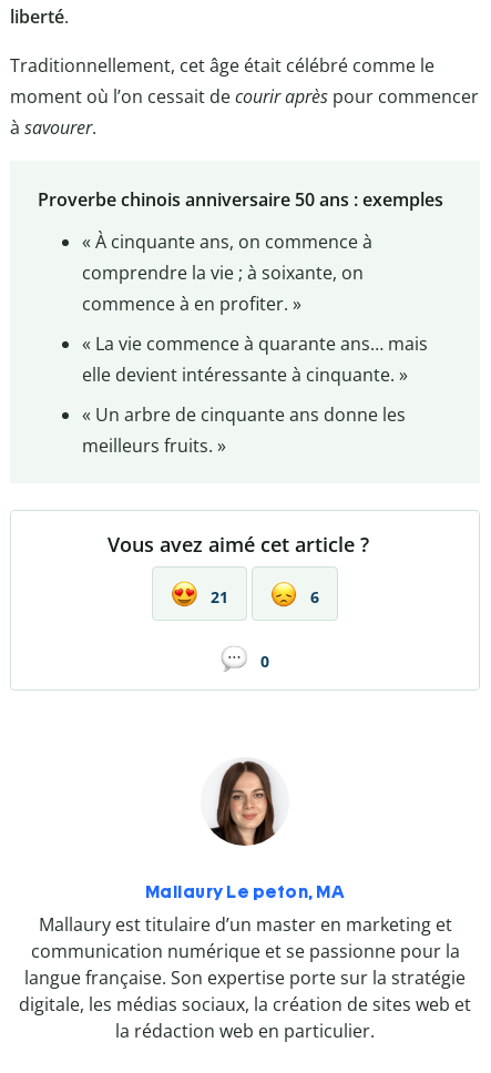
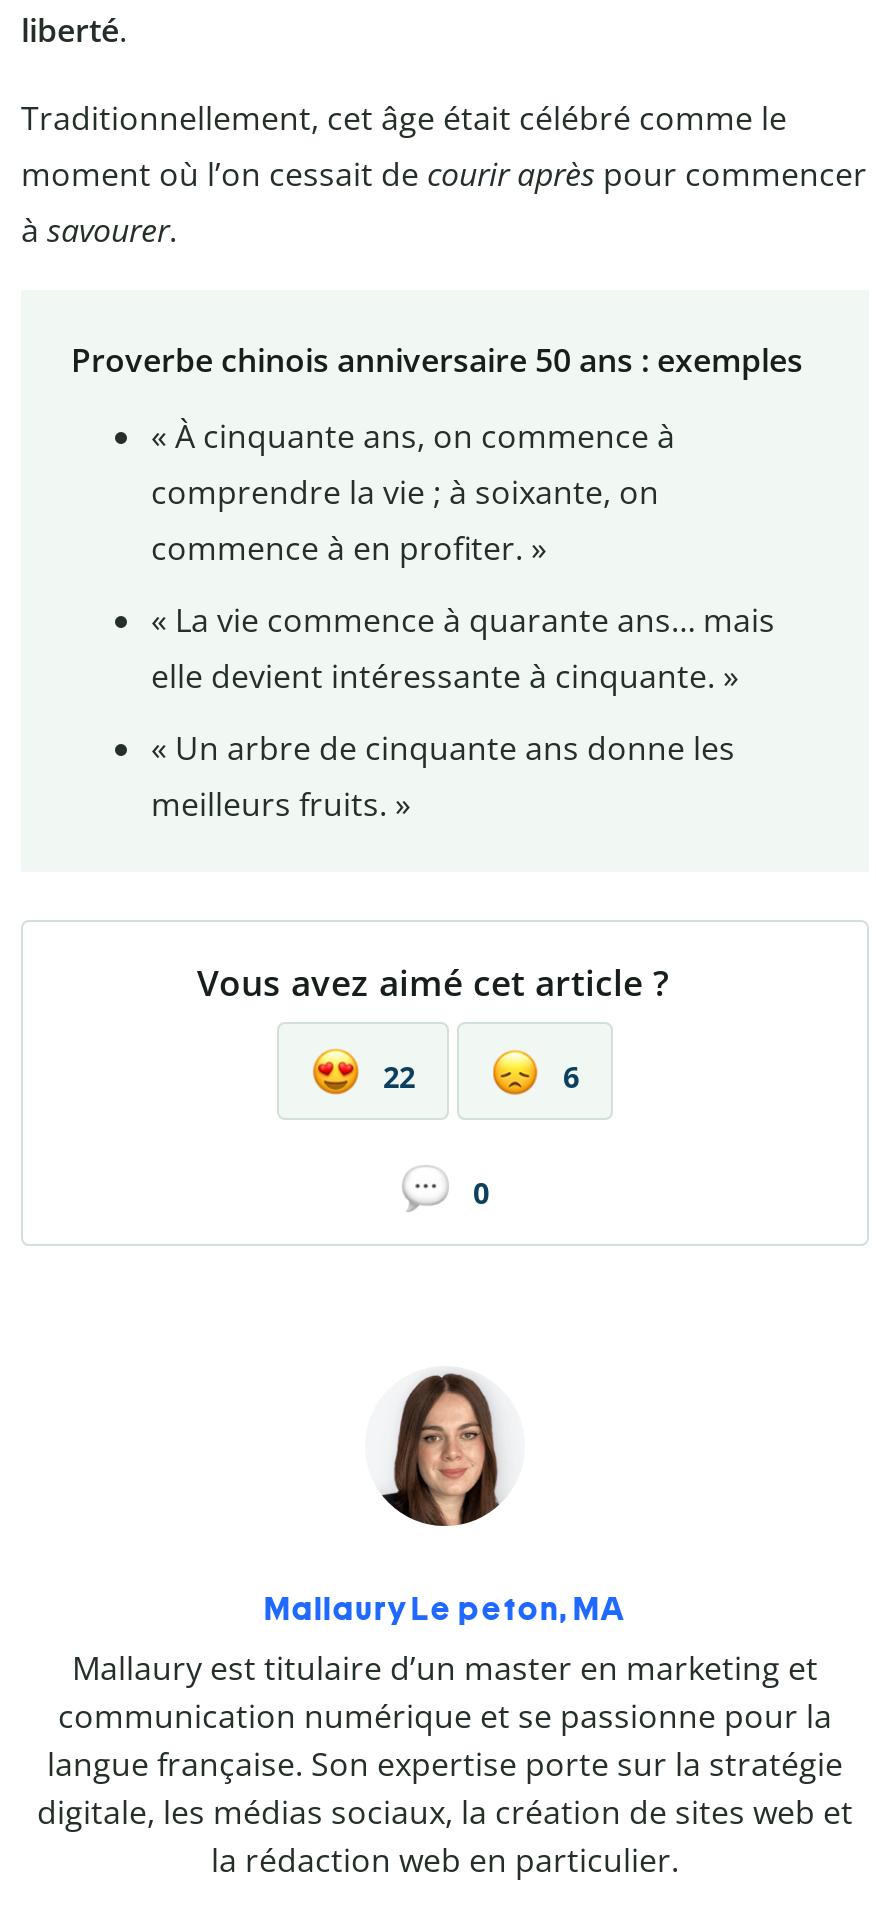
[211,586,228,607] 21 -> [383,1058,415,1096] 22

